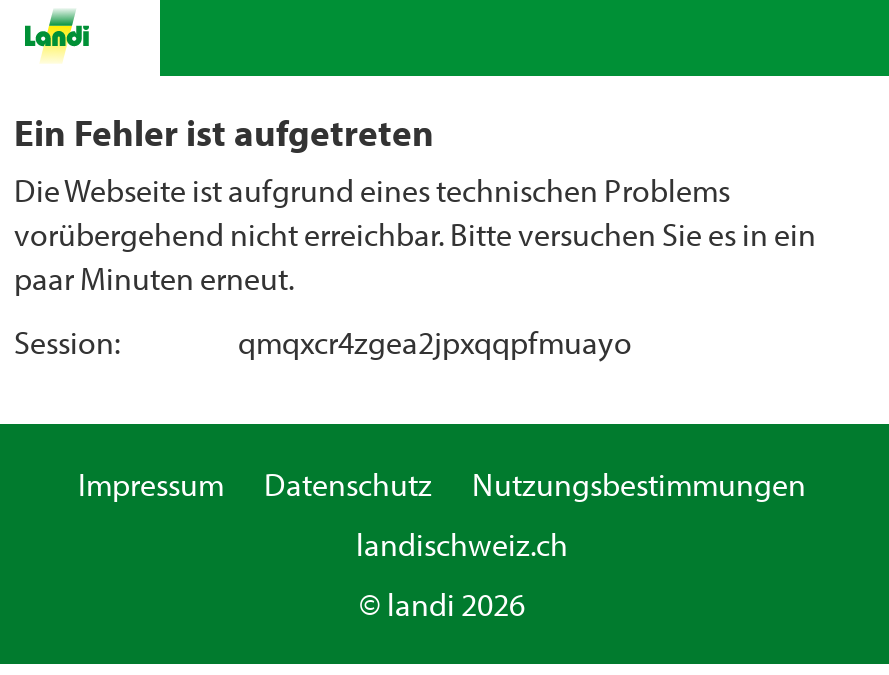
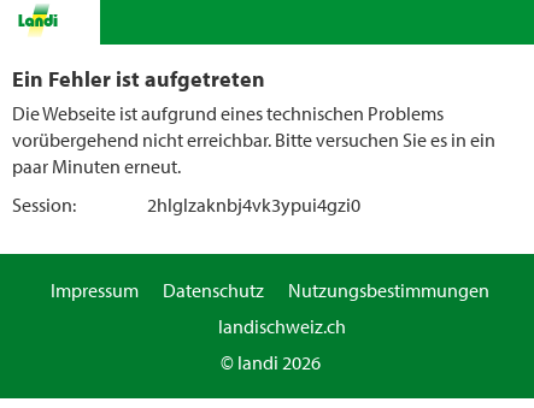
[238,322,632,362] qmqxcr4zgea2jpxqqpfmuayo -> [147,193,360,217] 2hlglzaknbj4vk3ypui4gzi0

